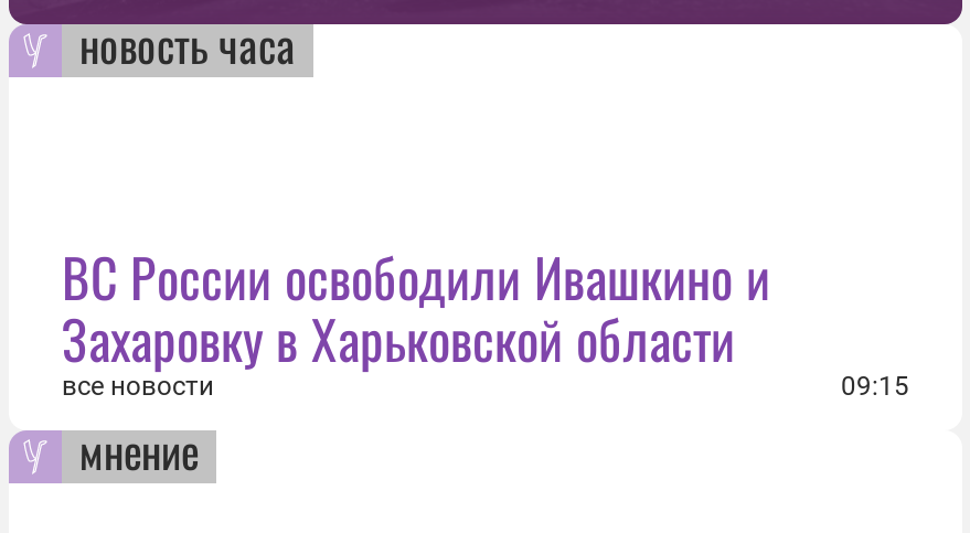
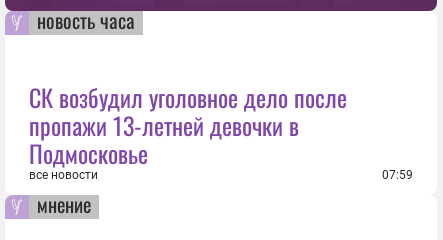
[62,236,770,377] ВС России освободили Ивашкино и | Захаровку в Харьковской области -> [29,79,347,171] СК возбудил уголовное дело после | пропажи 13-летней девочки в | Подмосковье
[841,371,909,402] 09:15 -> [382,168,413,182] 07:59

